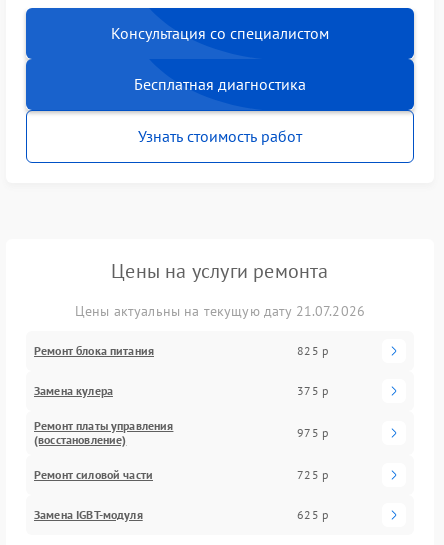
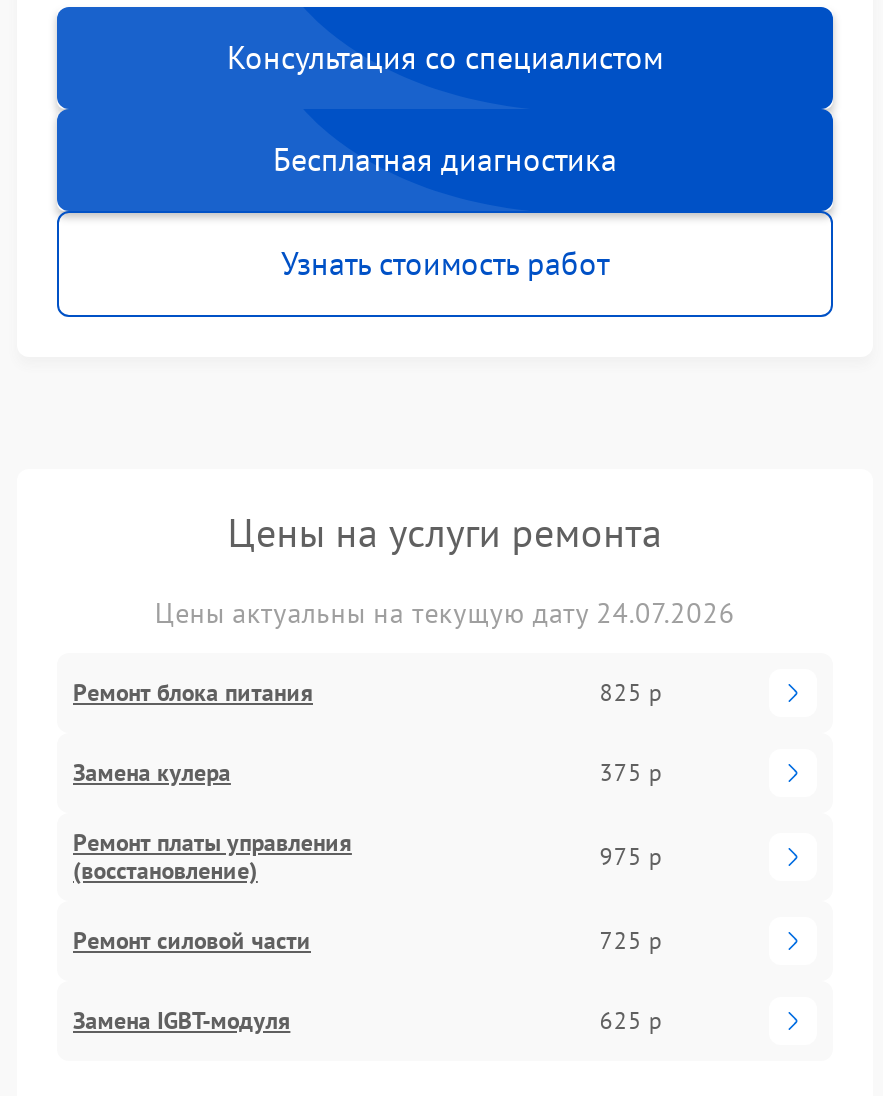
[75,302,365,320] Цены актуальны на текущую дату 21.07.2026 -> [155,595,735,631] Цены актуальны на текущую дату 24.07.2026

